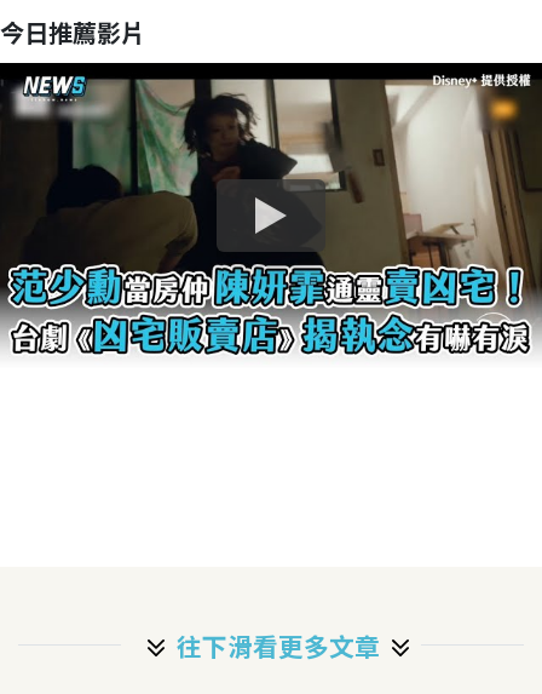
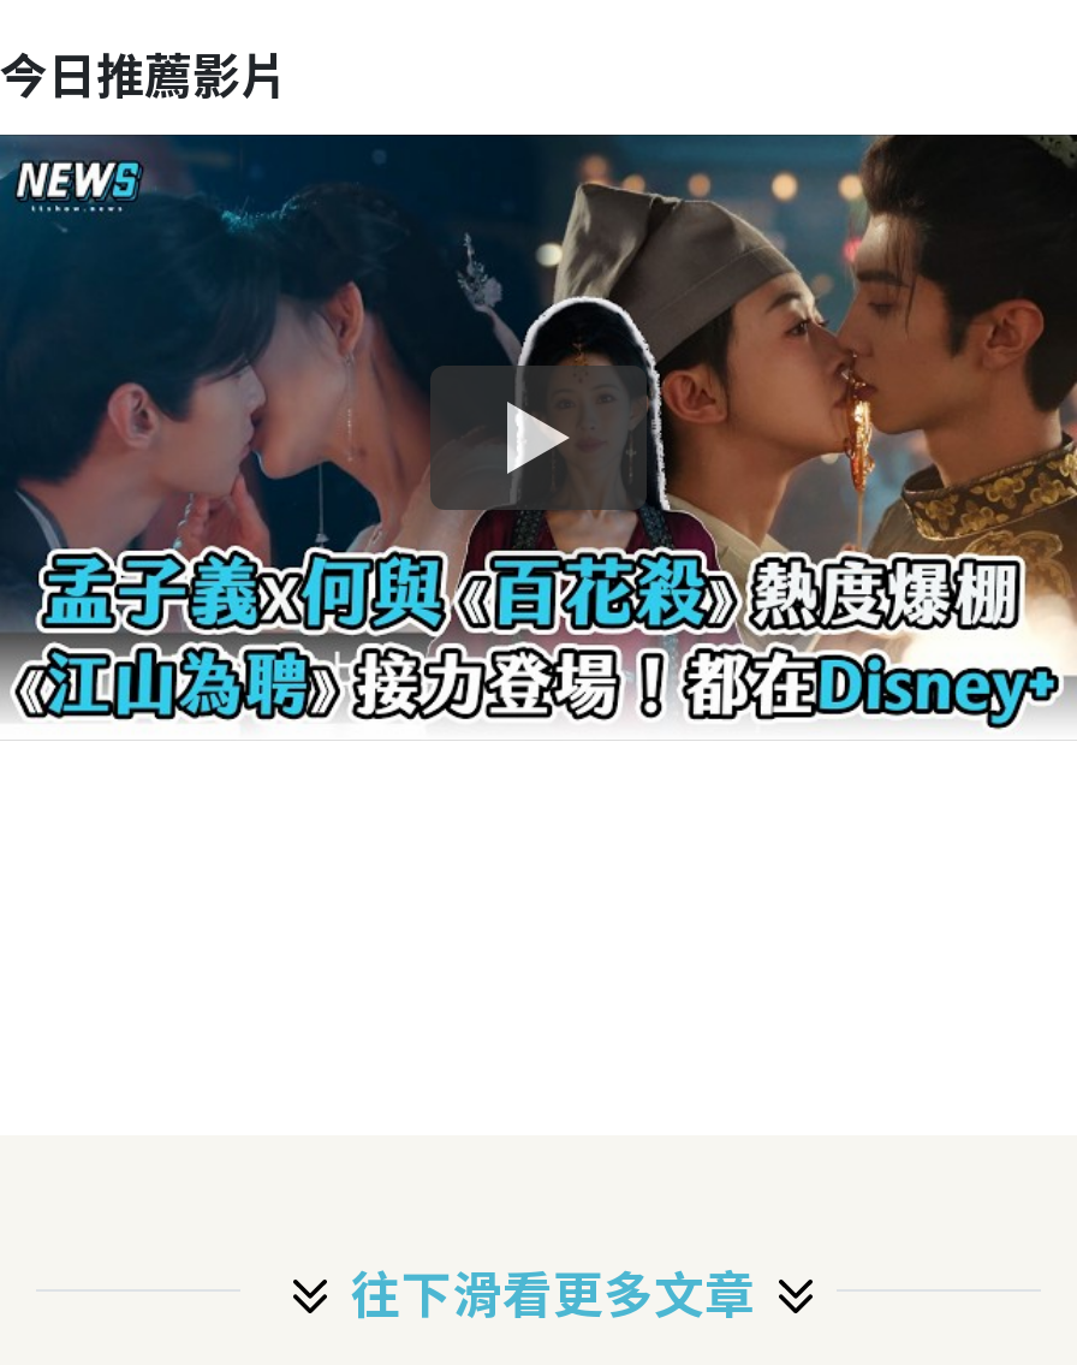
[4,62,538,362] [image] -> [7,132,1070,731] [image]

